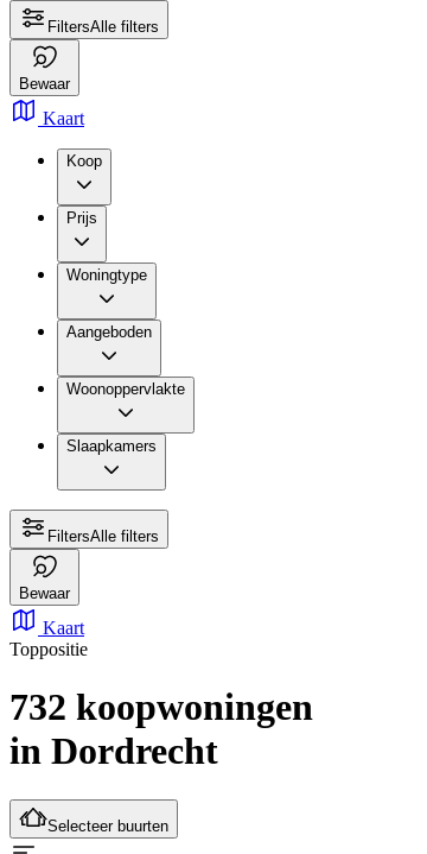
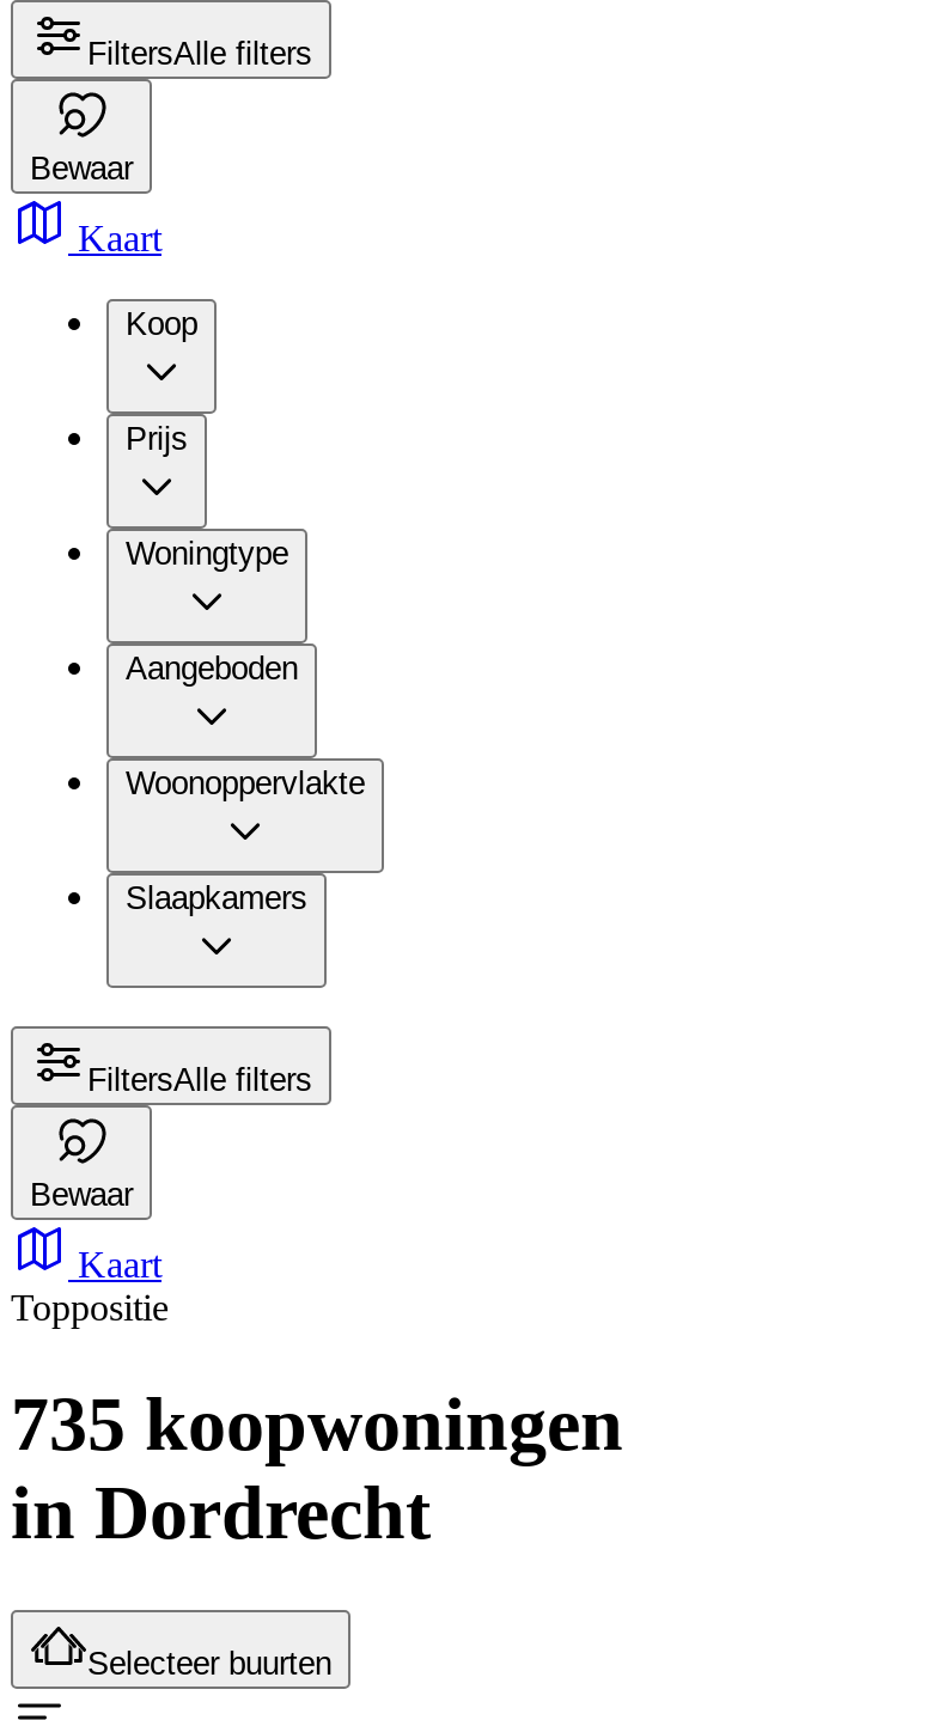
[9,686,313,728] 732 koopwoningen -> [11,1381,623,1467] 735 koopwoningen

